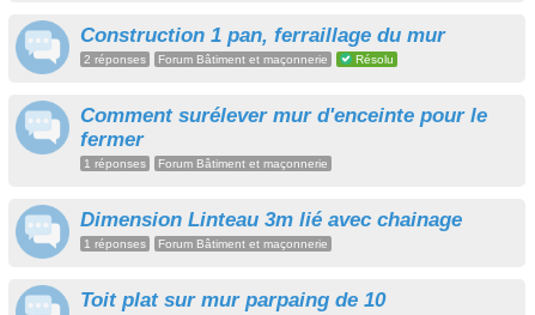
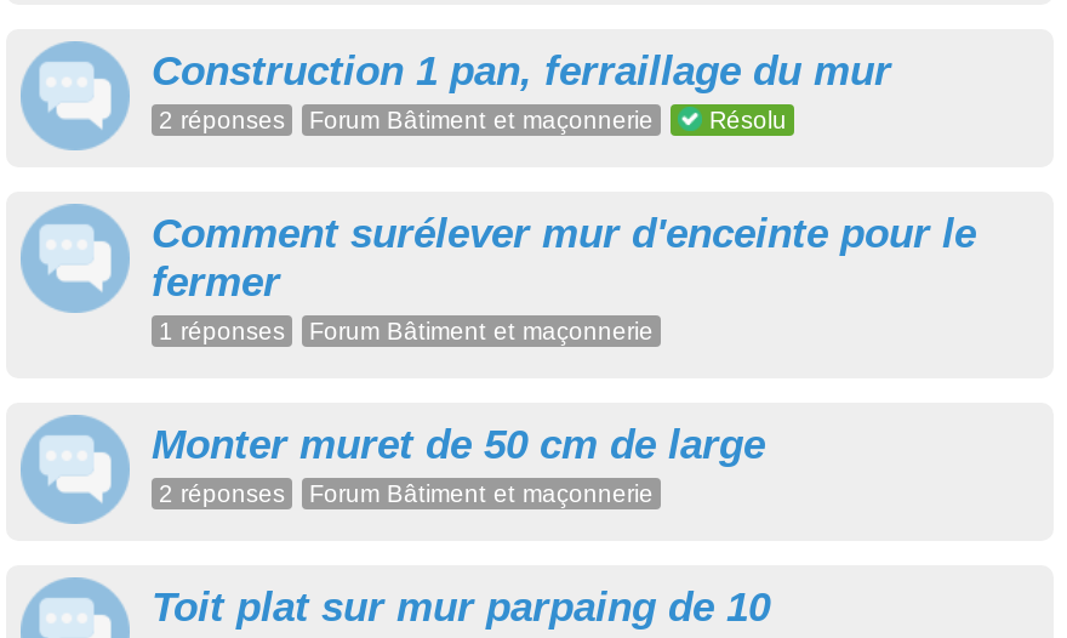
[80,208,462,250] Dimension Linteau 3m lié avec chainage | 1 réponses -> [152,422,765,507] Monter muret de 50 cm de large | 2 réponses

